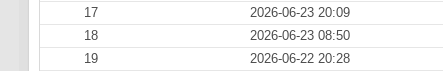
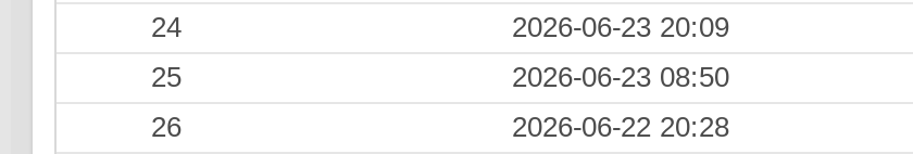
[83,5,97,20] 17 -> [151,11,182,43] 24
[83,28,97,43] 18 -> [151,61,182,93] 25
[83,51,97,66] 19 -> [151,111,182,143] 26

